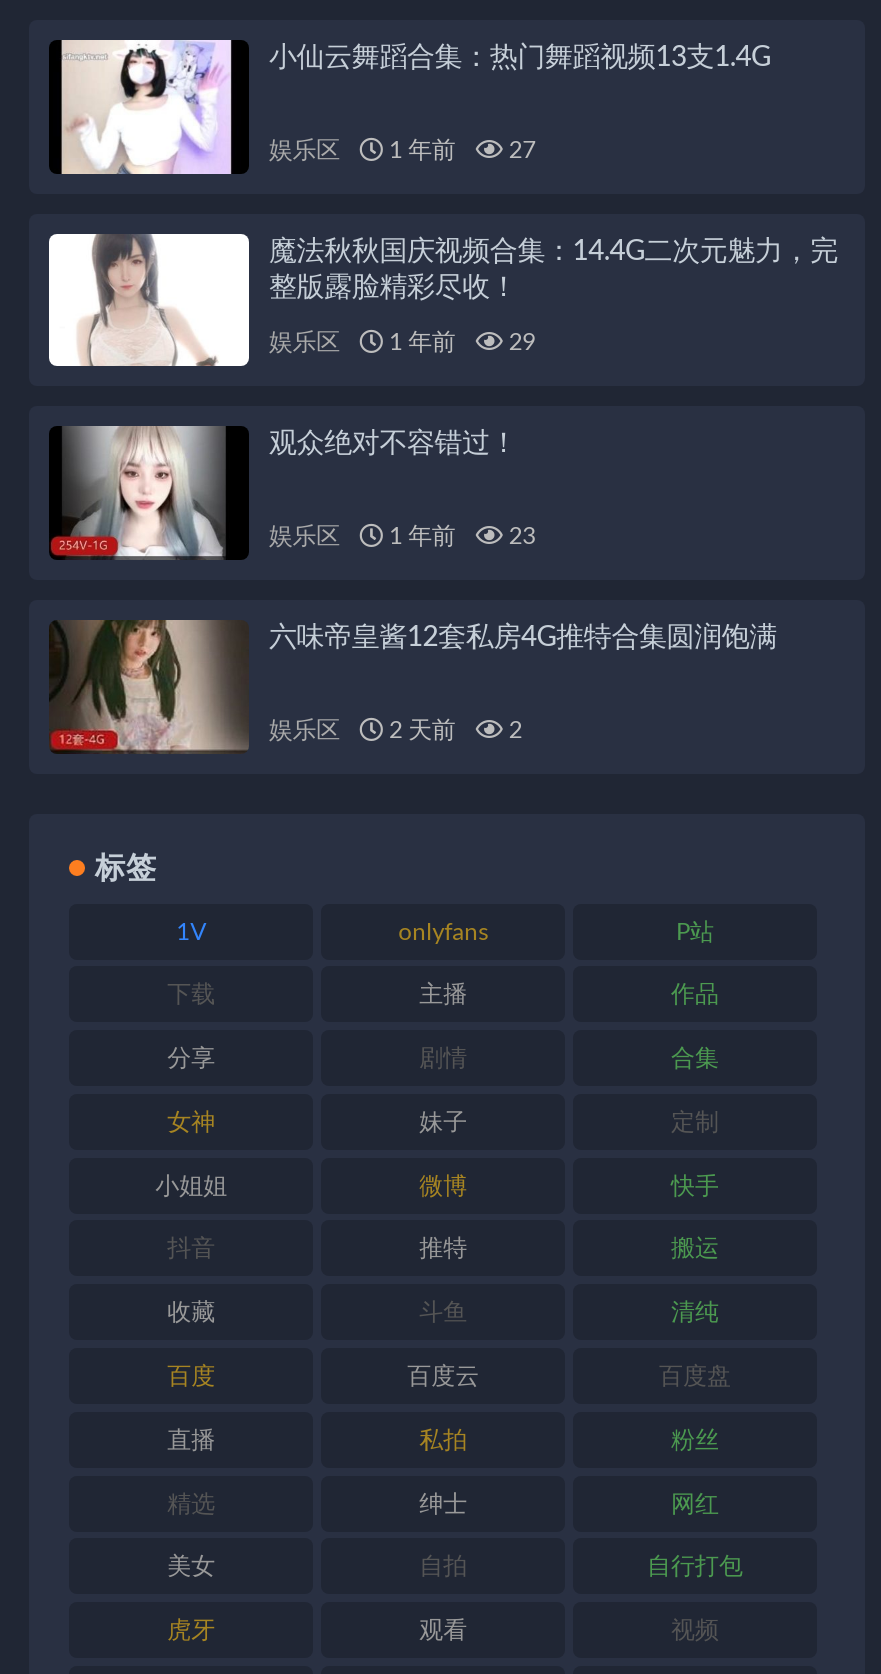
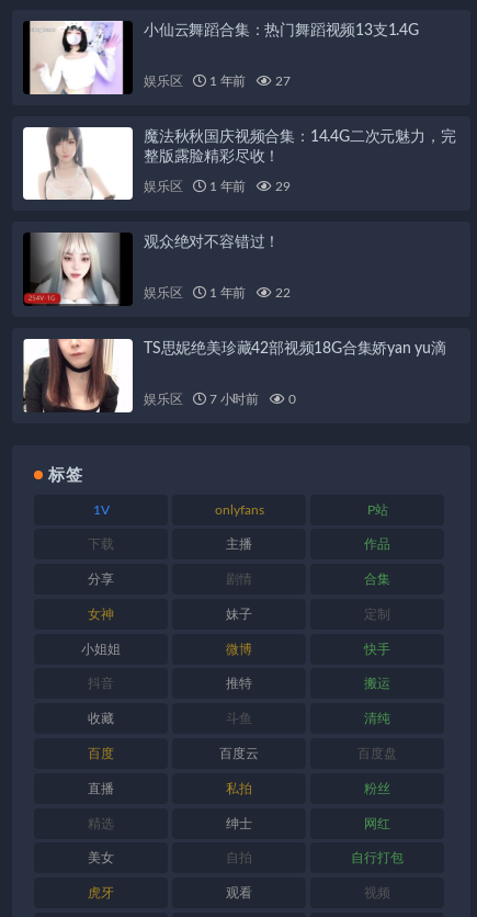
[269,524,536,548] 娱乐区 1 年前 23 -> [144,286,290,299] 娱乐区 1 年前 22
[49,620,777,754] [image] | 六味帝皇酱12套私房4G推特合集圆润饱满 -> [22,338,446,414] [image] | TS思妮绝美珍藏42部视频18G合集娇yan yu滴
[383,717,522,741] 2 天前 | 2 -> [206,392,296,405] 7 小时前 | 0

